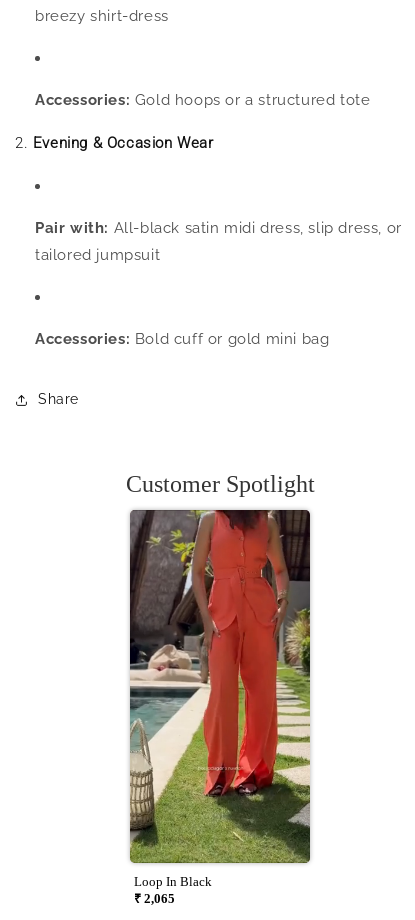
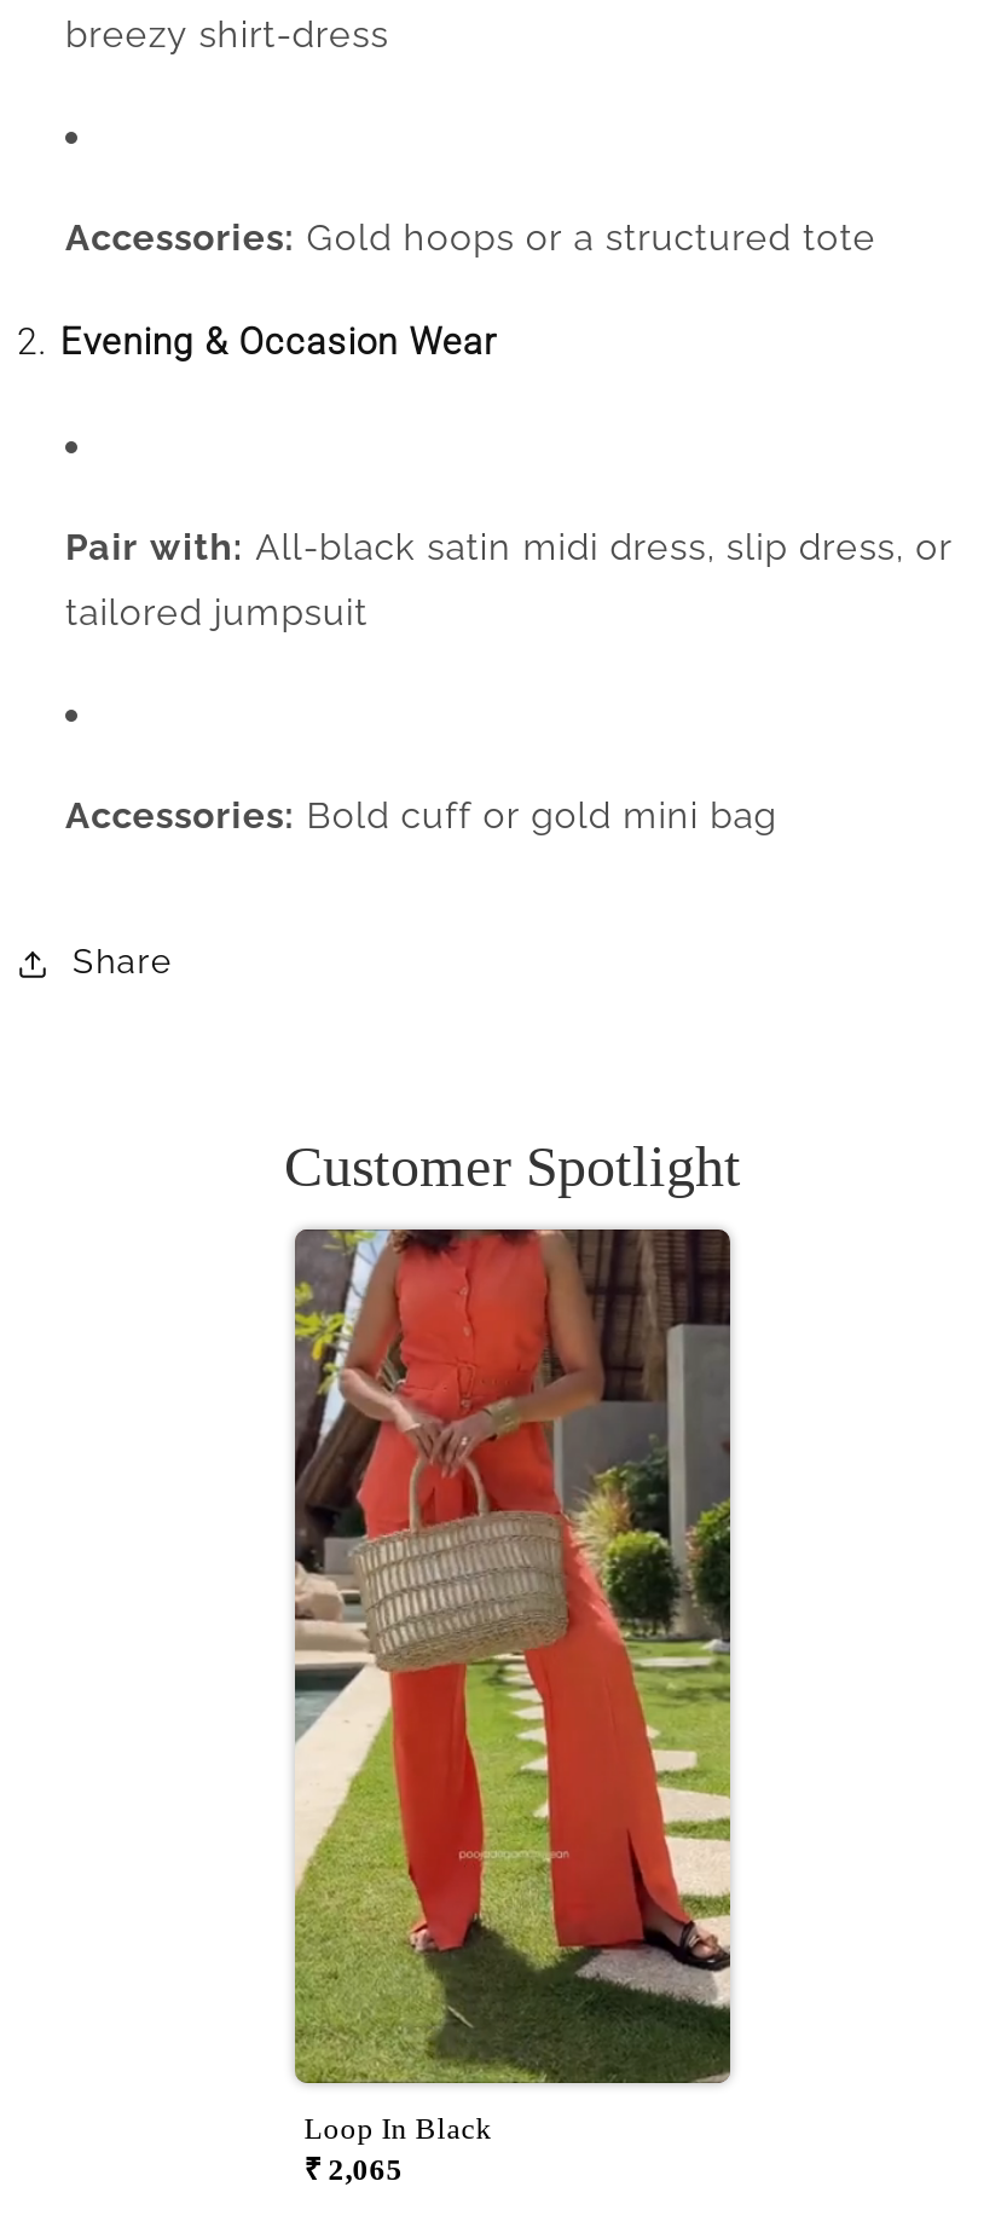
[129,509,311,863] [image] -> [293,1227,733,2083] [image]

